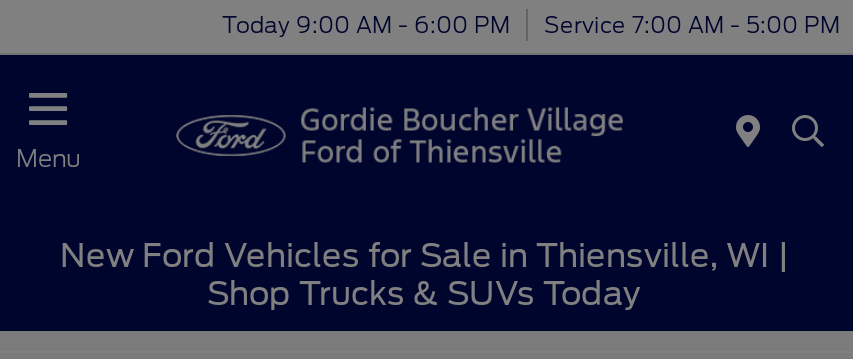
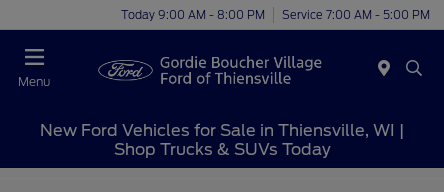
[222,10,840,38] Today 9:00 AM - 6:00 PM Service 7:00 AM - 5:00 PM -> [121,7,430,21] Today 9:00 AM - 8:00 PM Service 7:00 AM - 5:00 PM

